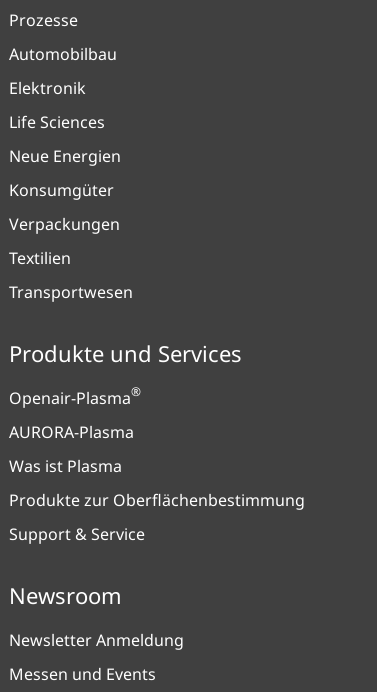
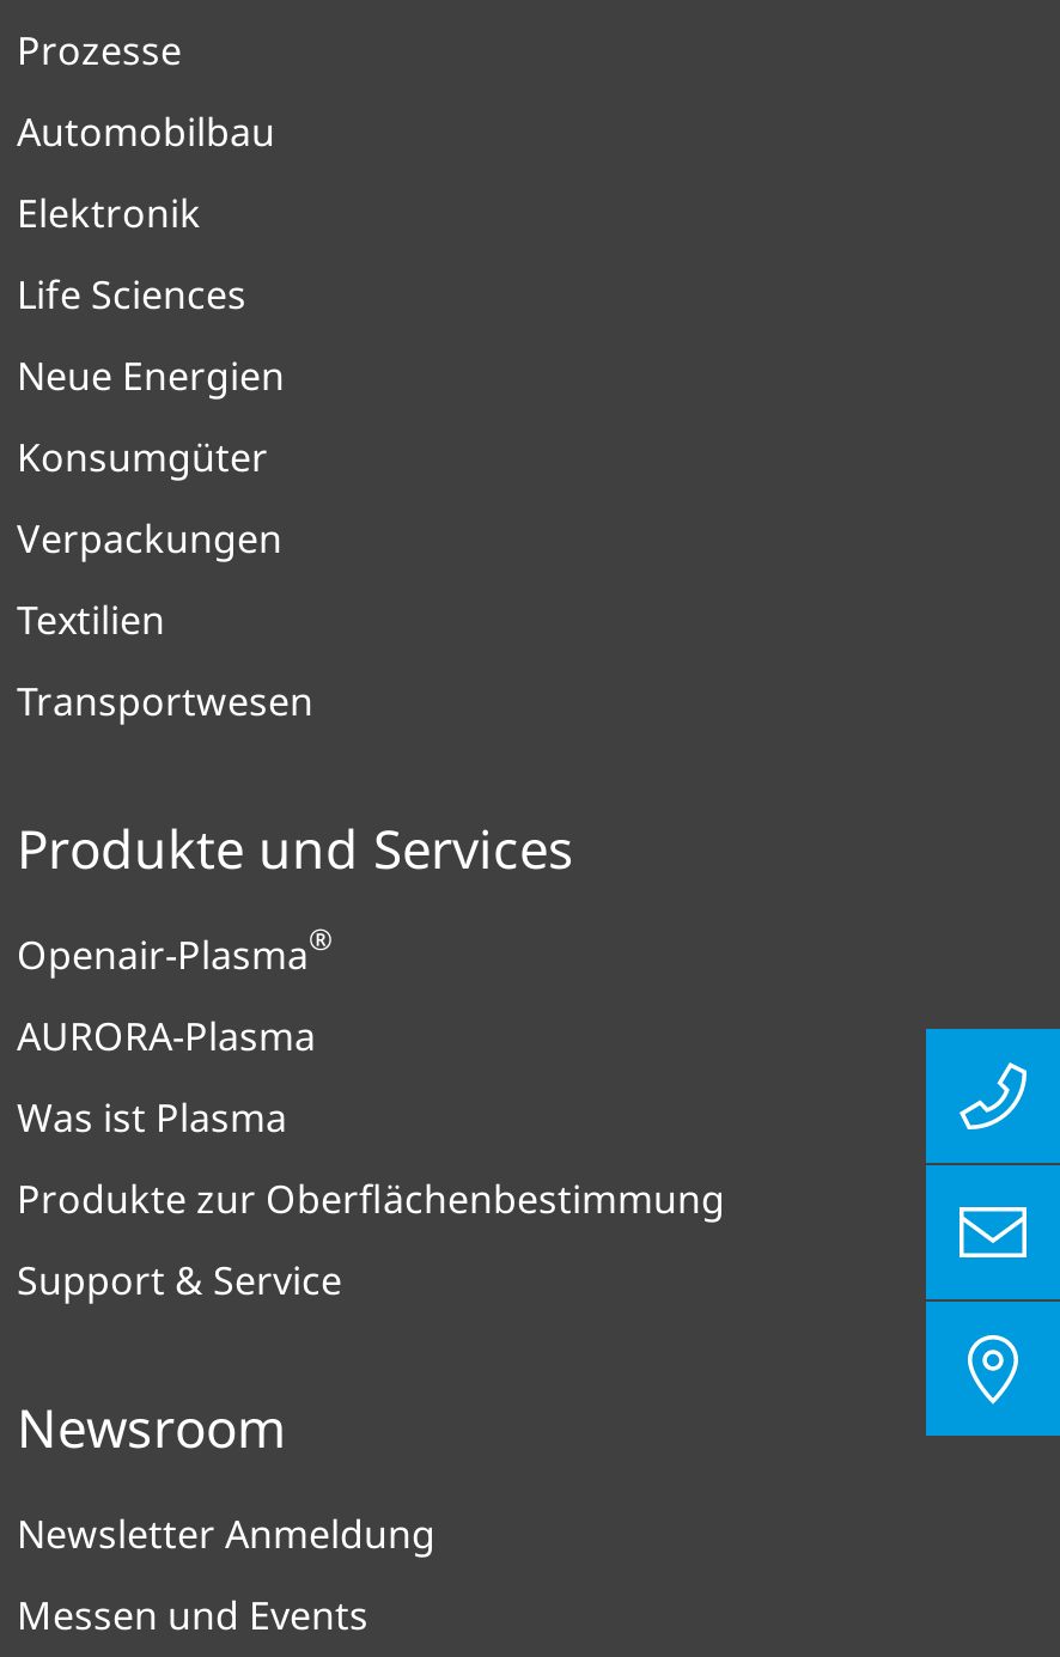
none -> [924,1027,1053,1438] [image]

